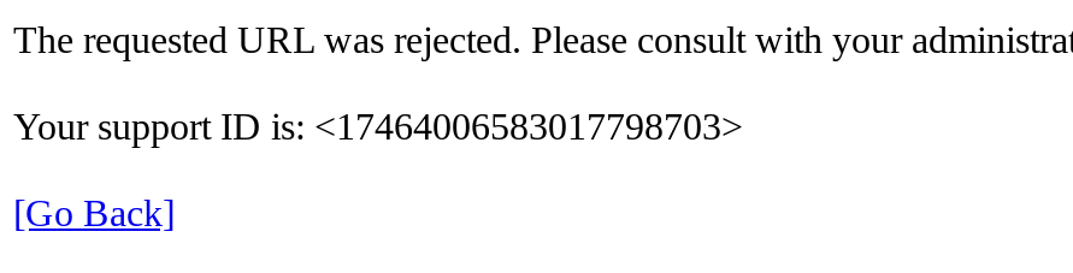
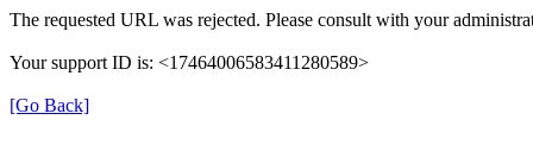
[13,106,743,147] Your support ID is: <17464006583017798703> -> [10,52,369,72] Your support ID is: <17464006583411280589>

